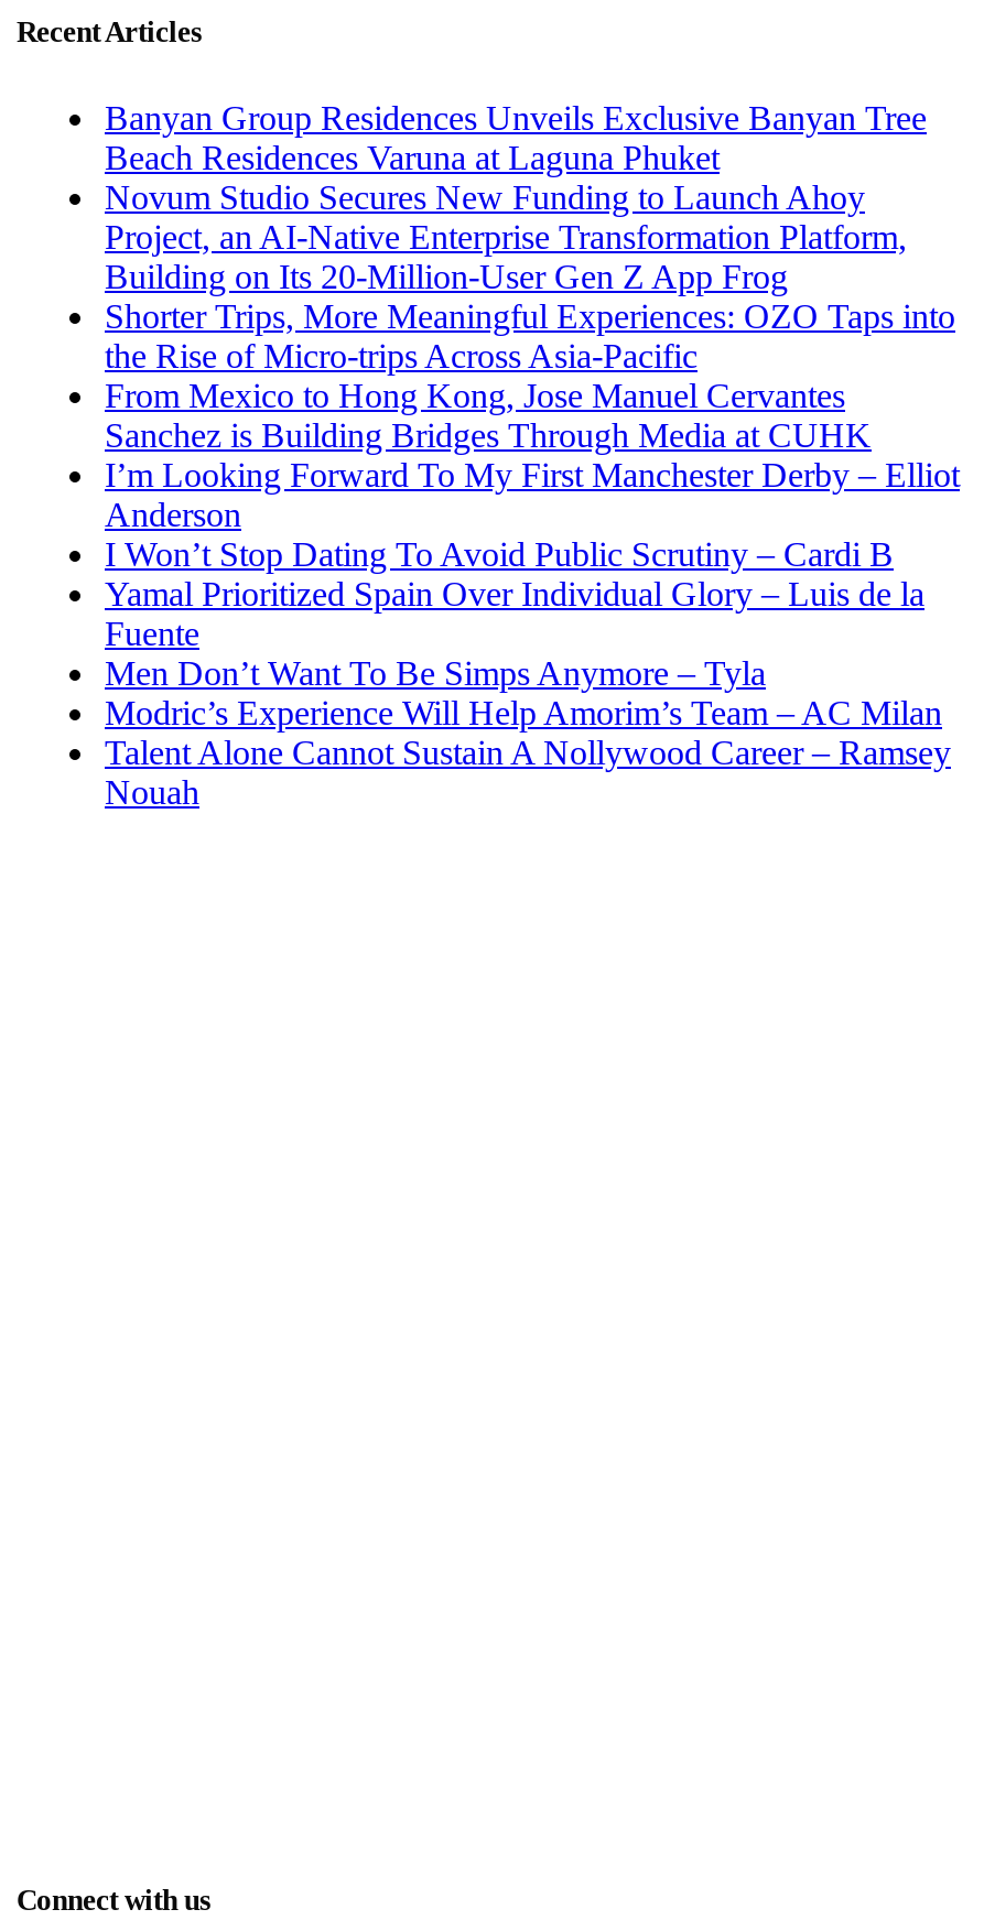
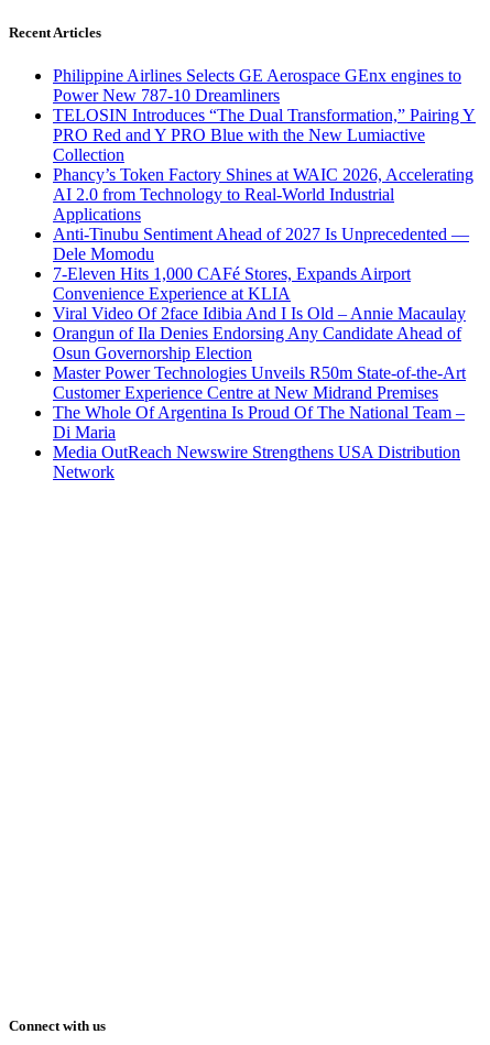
[105,100,960,811] Banyan Group Residences Unveils Exclusive Banyan Tree | Beach Residences Varuna at Laguna Phuket | Novum Studio Secures New Funding to Launch Ahoy | Project, an AI-Native Enterprise Transformation Platform, | Building on Its 20-Million-User Gen Z App Frog | Shorter Trips, More Meaningful Experiences: OZO Taps into | the Rise of Micro-trips Across Asia-Pacific | From Mexico to Hong Kong, Jose Manuel Cervantes | Sanchez is Building Bridges Through Media at CUHK | I’m Looking Forward To My First Manchester Derby – Elliot | Anderson | I Won’t Stop Dating To Avoid Public Scrutiny – Cardi B | Yamal Prioritized Spain Over Individual Glory – Luis de la | Fuente | Men Don’t Want To Be Simps Anymore – Tyla | Modric’s Experience Will Help Amorim’s Team – AC Milan | Talent Alone Cannot Sustain A Nollywood Career – Ramsey | Nouah -> [53,66,476,481] Philippine Airlines Selects GE Aerospace GEnx engines to | Power New 787-10 Dreamliners | TELOSIN Introduces “The Dual Transformation,” Pairing Y | PRO Red and Y PRO Blue with the New Lumiactive | Collection | Phancy’s Token Factory Shines at WAIC 2026, Accelerating | AI 2.0 from Technology to Real-World Industrial | Applications | Anti-Tinubu Sentiment Ahead of 2027 Is Unprecedented — | Dele Momodu | 7-Eleven Hits 1,000 CAFé Stores, Expands Airport | Convenience Experience at KLIA | Viral Video Of 2face Idibia And I Is Old – Annie Macaulay | Orangun of Ila Denies Endorsing Any Candidate Ahead of | Osun Governorship Election | Master Power Technologies Unveils R50m State-of-the-Art | Customer Experience Centre at New Midrand Premises | The Whole Of Argentina Is Proud Of The National Team – | Di Maria | Media OutReach Newswire Strengthens USA Distribution | Network

